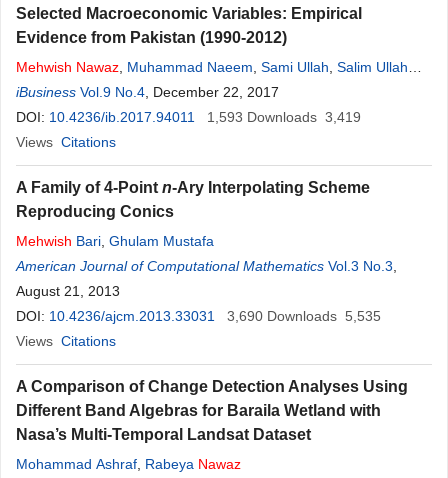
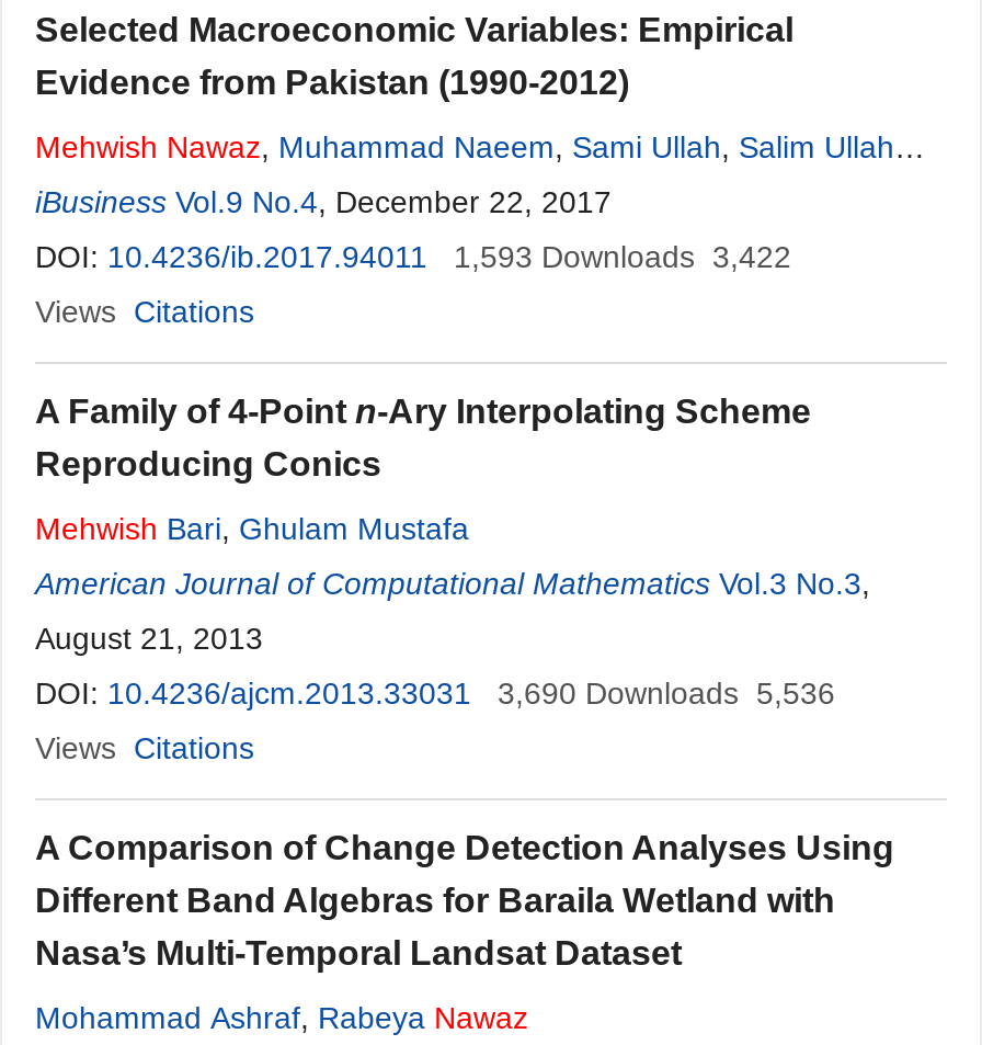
[16,109,361,125] DOI: 10.4236/ib.2017.94011 1,593 Downloads 3,419 -> [35,239,791,274] DOI: 10.4236/ib.2017.94011 1,593 Downloads 3,422
[16,308,381,324] DOI: 10.4236/ajcm.2013.33031 3,690 Downloads 5,535 -> [35,675,835,711] DOI: 10.4236/ajcm.2013.33031 3,690 Downloads 5,536

